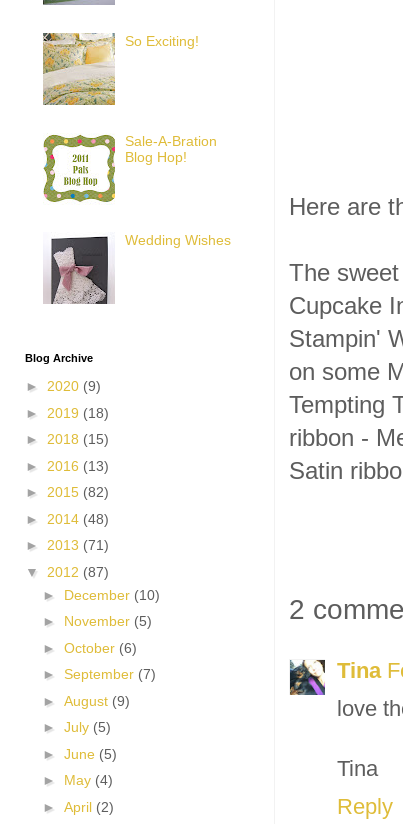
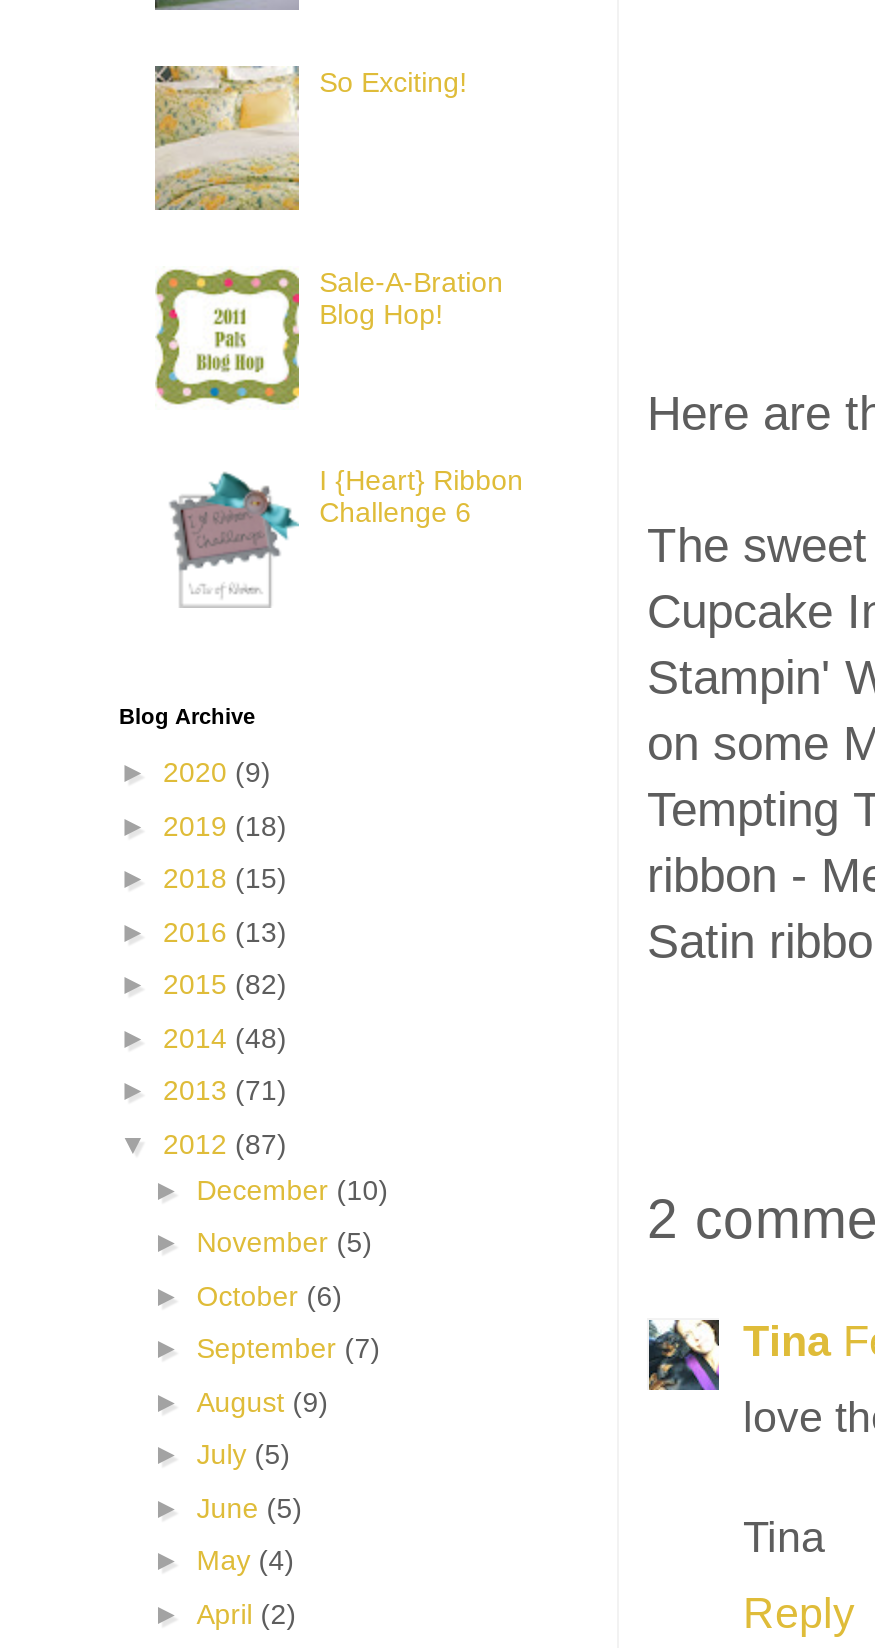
[43,232,231,305] [image] | Wedding Wishes -> [157,464,523,608] [image] | I {Heart} Ribbon | Challenge 6

